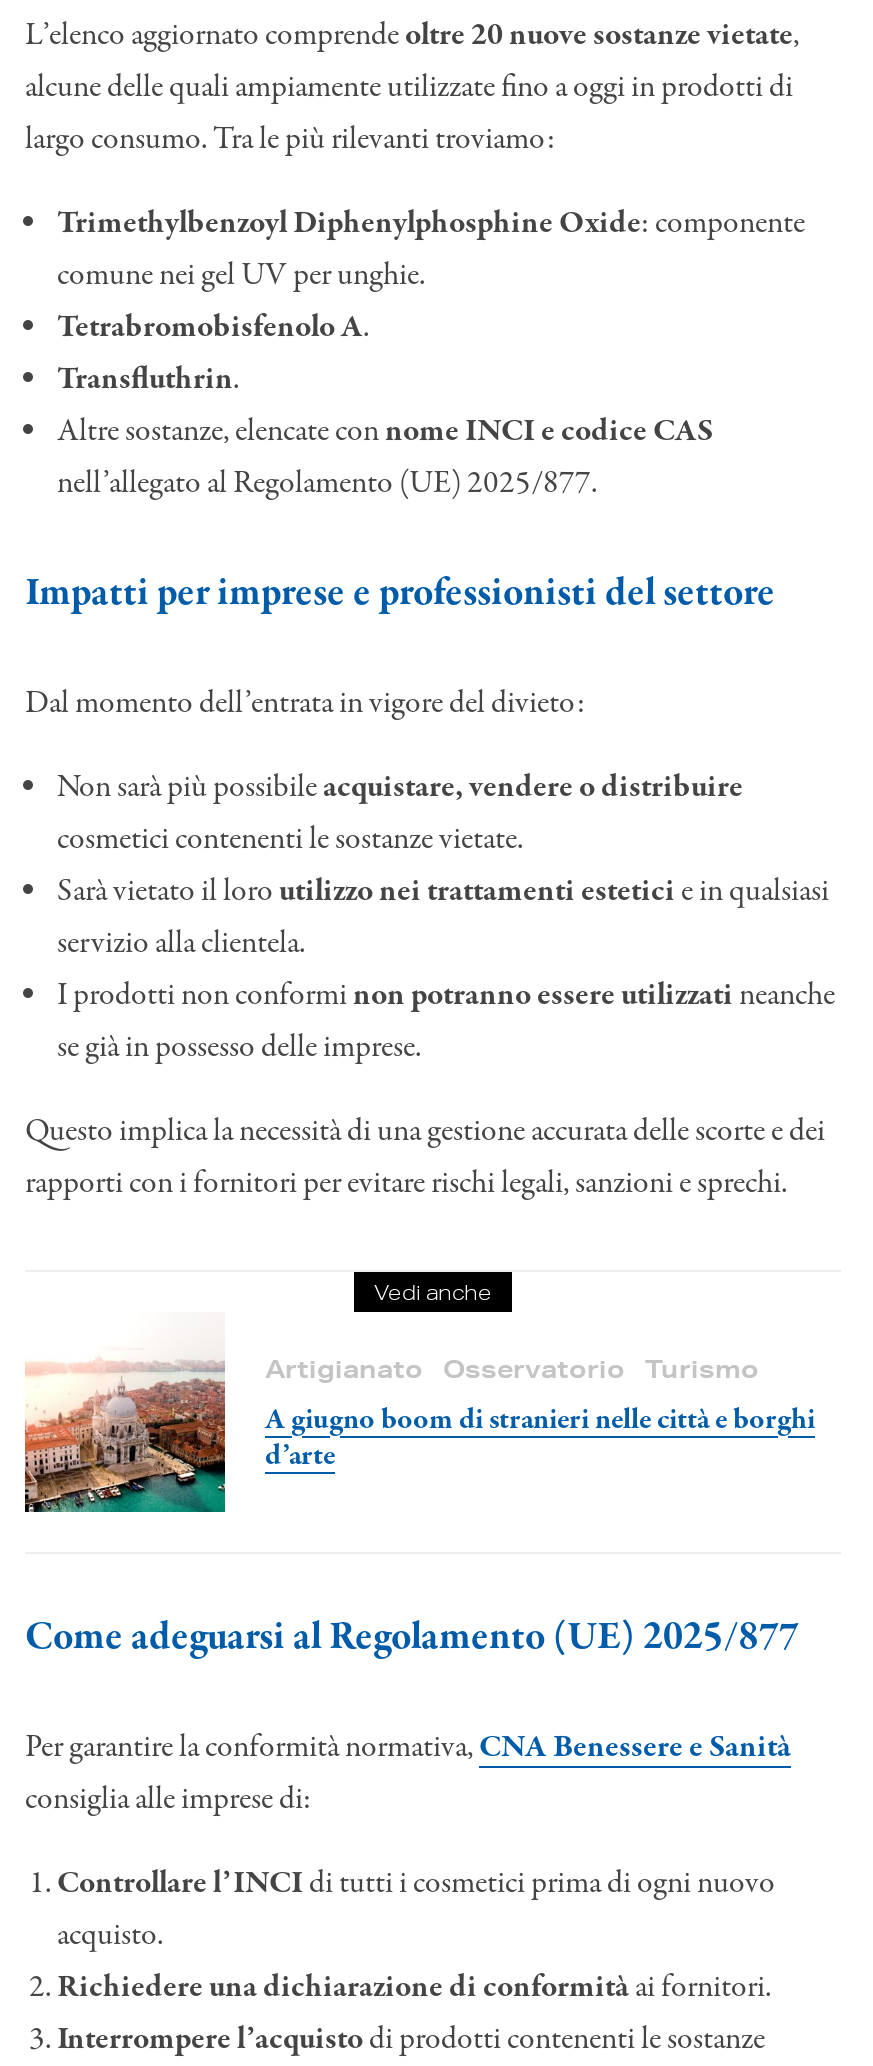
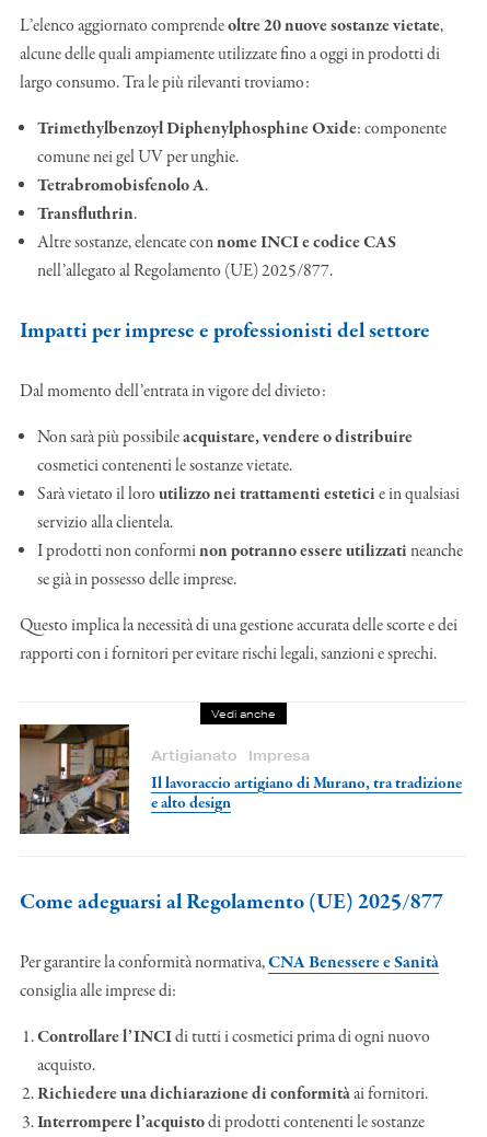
[23,1312,815,1514] [image] | Artigianato Osservatorio Turismo | A giugno boom di stranieri nelle città e borghi | d’arte -> [19,723,462,835] [image] | Artigianato Impresa | Il lavoraccio artigiano di Murano, tra tradizione | e alto design

